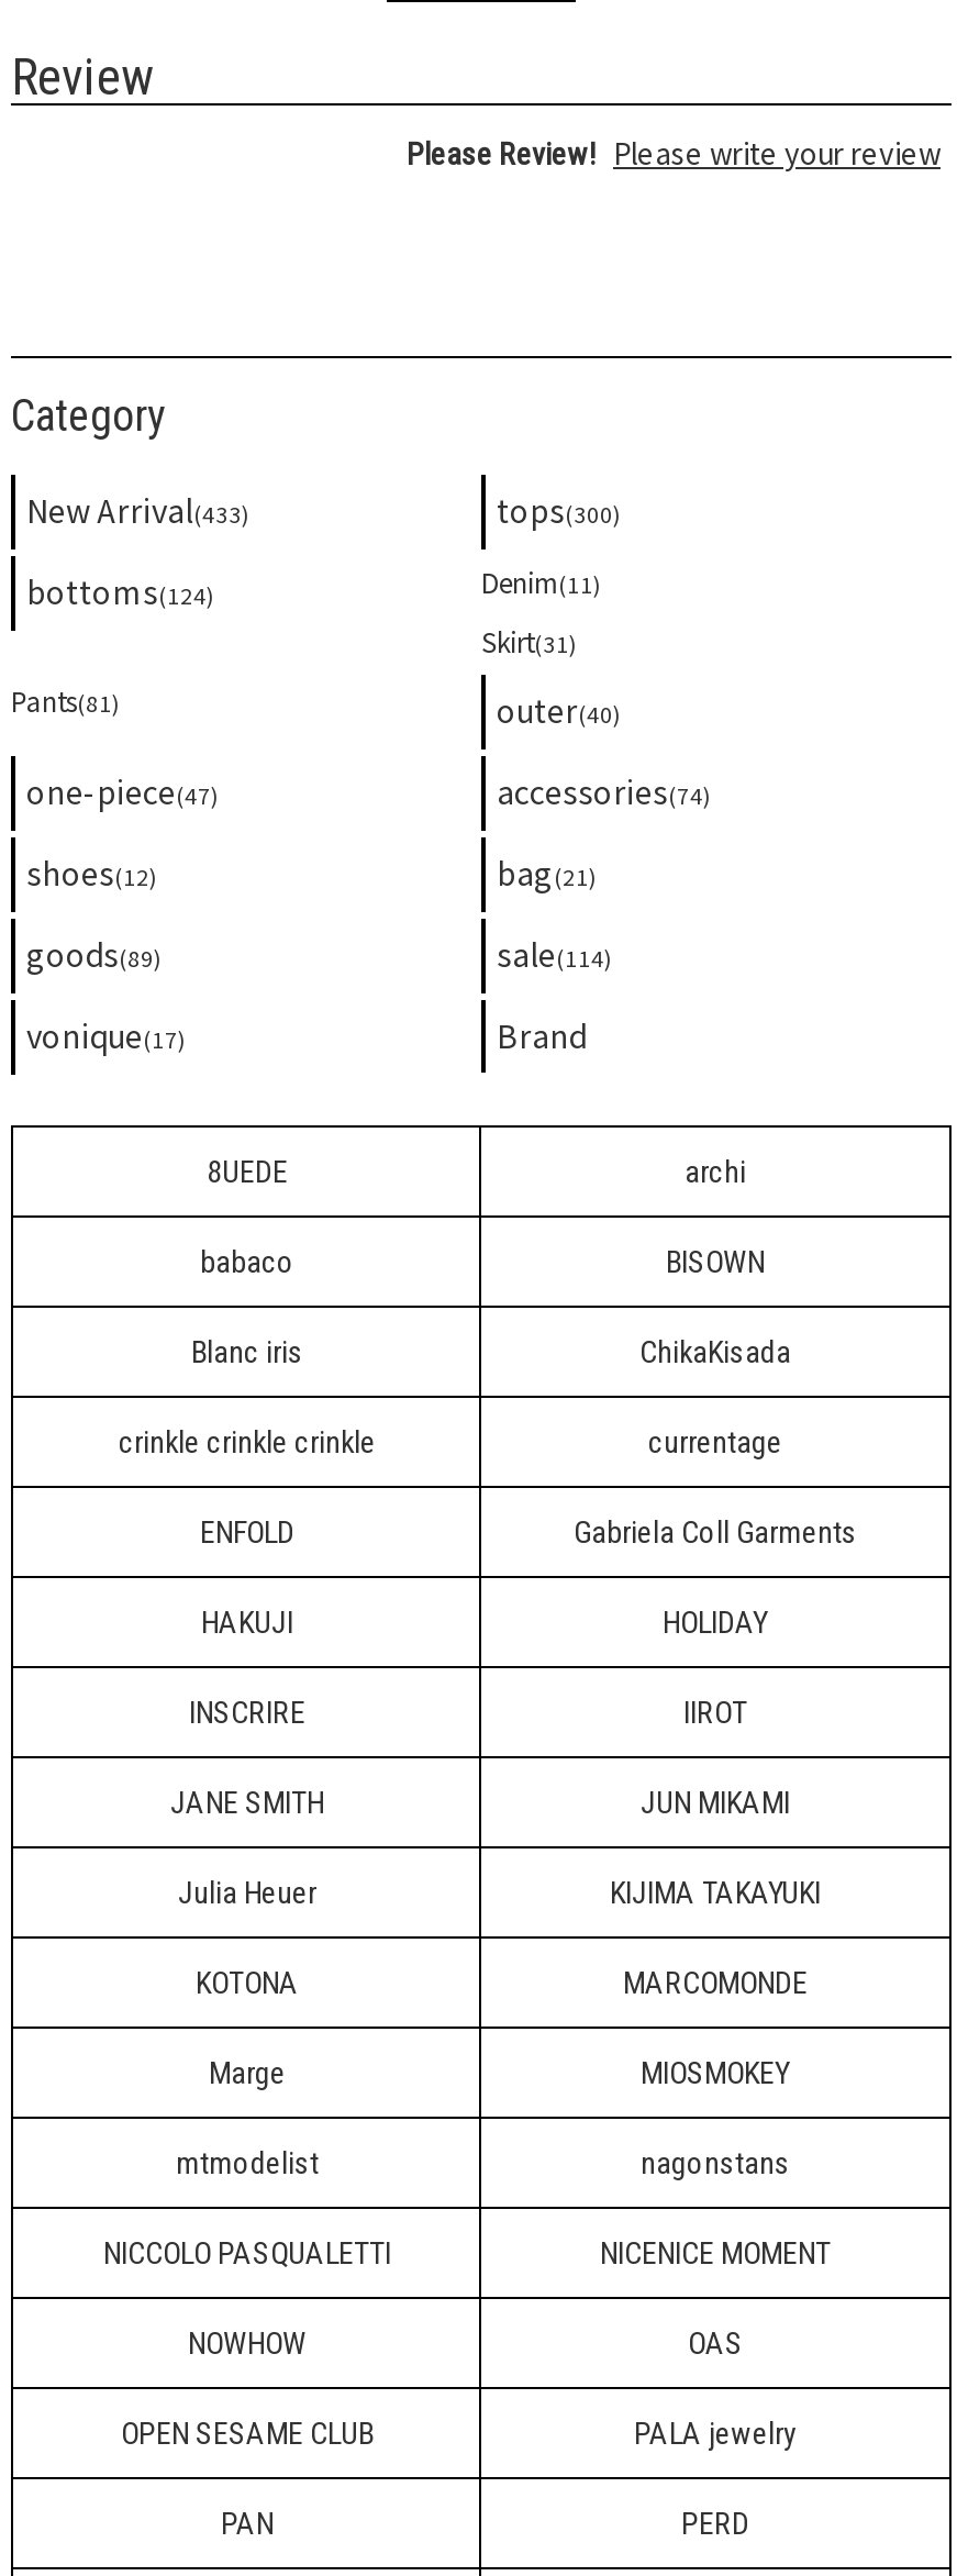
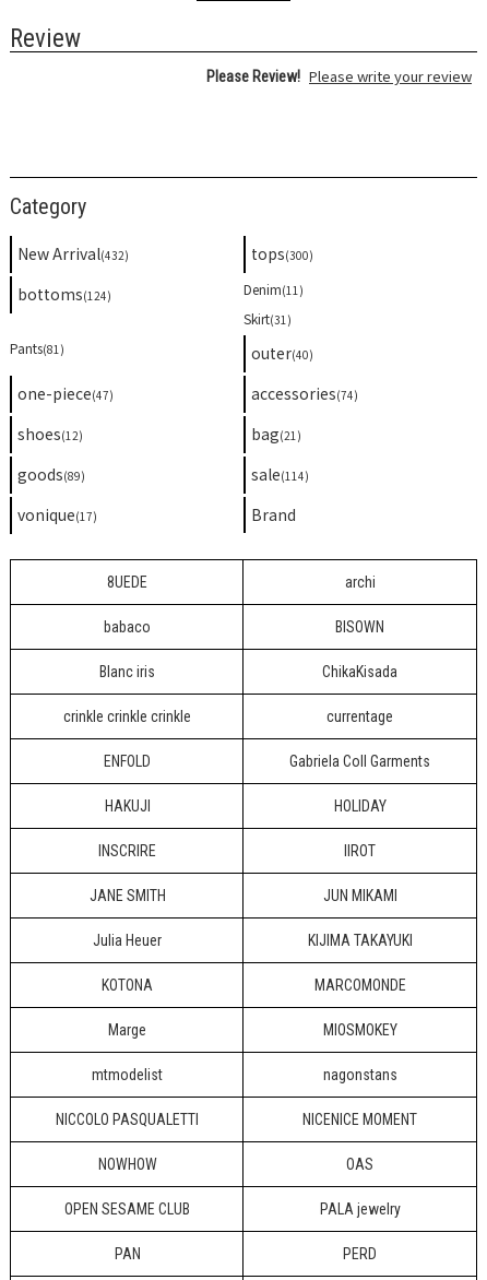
[26,488,251,532] New Arrival(433) -> [17,242,129,264] New Arrival(432)

